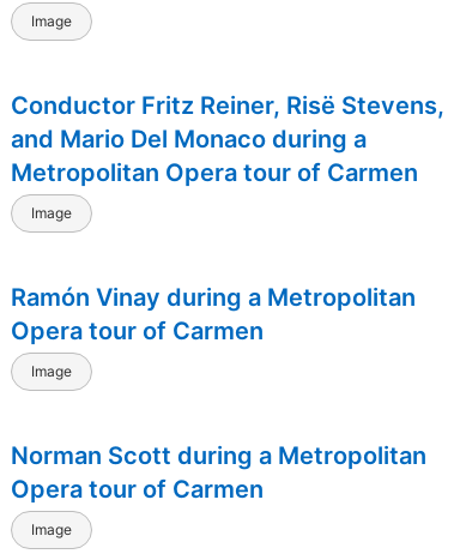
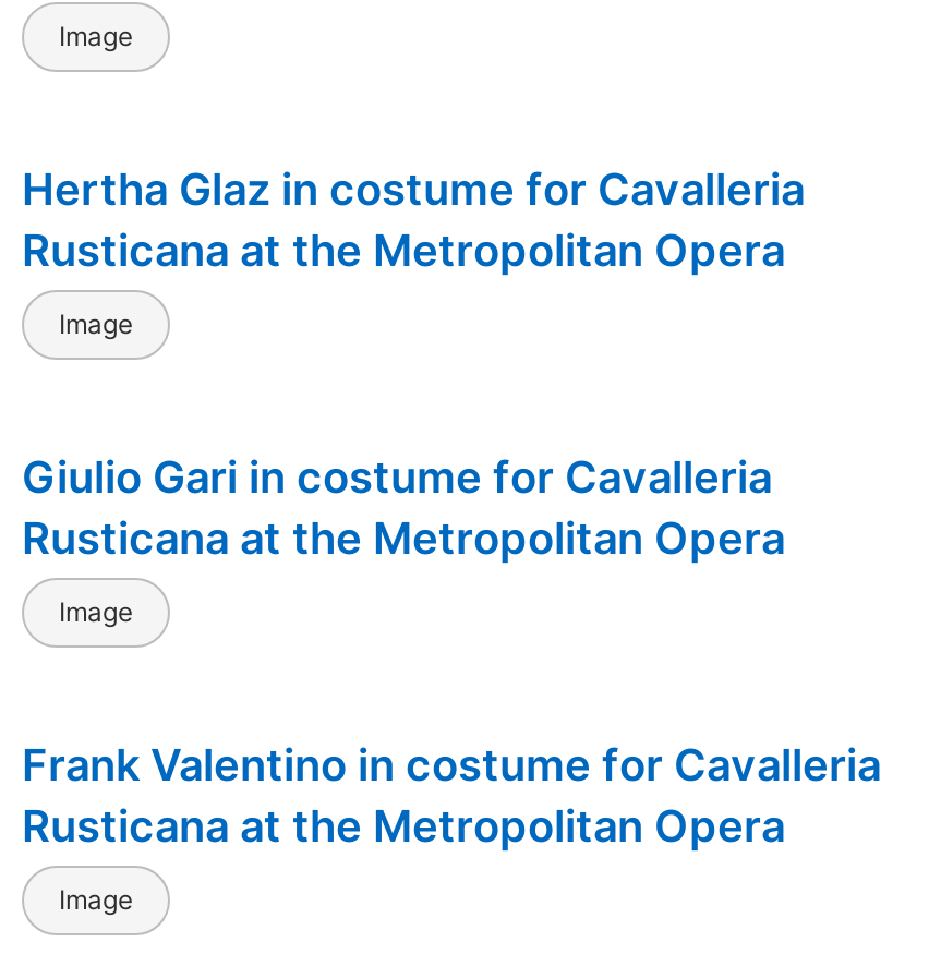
[11,91,444,187] Conductor Fritz Reiner, Risë Stevens, | and Mario Del Monaco during a | Metropolitan Opera tour of Carmen -> [22,164,805,277] Hertha Glaz in costume for Cavalleria | Rusticana at the Metropolitan Opera
[11,283,416,345] Ramón Vinay during a Metropolitan | Opera tour of Carmen -> [22,451,785,565] Giulio Gari in costume for Cavalleria | Rusticana at the Metropolitan Opera
[11,441,426,504] Norman Scott during a Metropolitan | Opera tour of Carmen -> [22,739,881,853] Frank Valentino in costume for Cavalleria | Rusticana at the Metropolitan Opera

